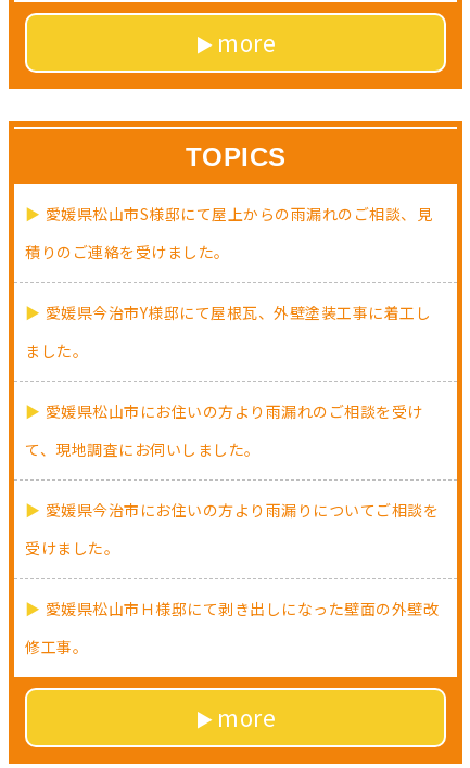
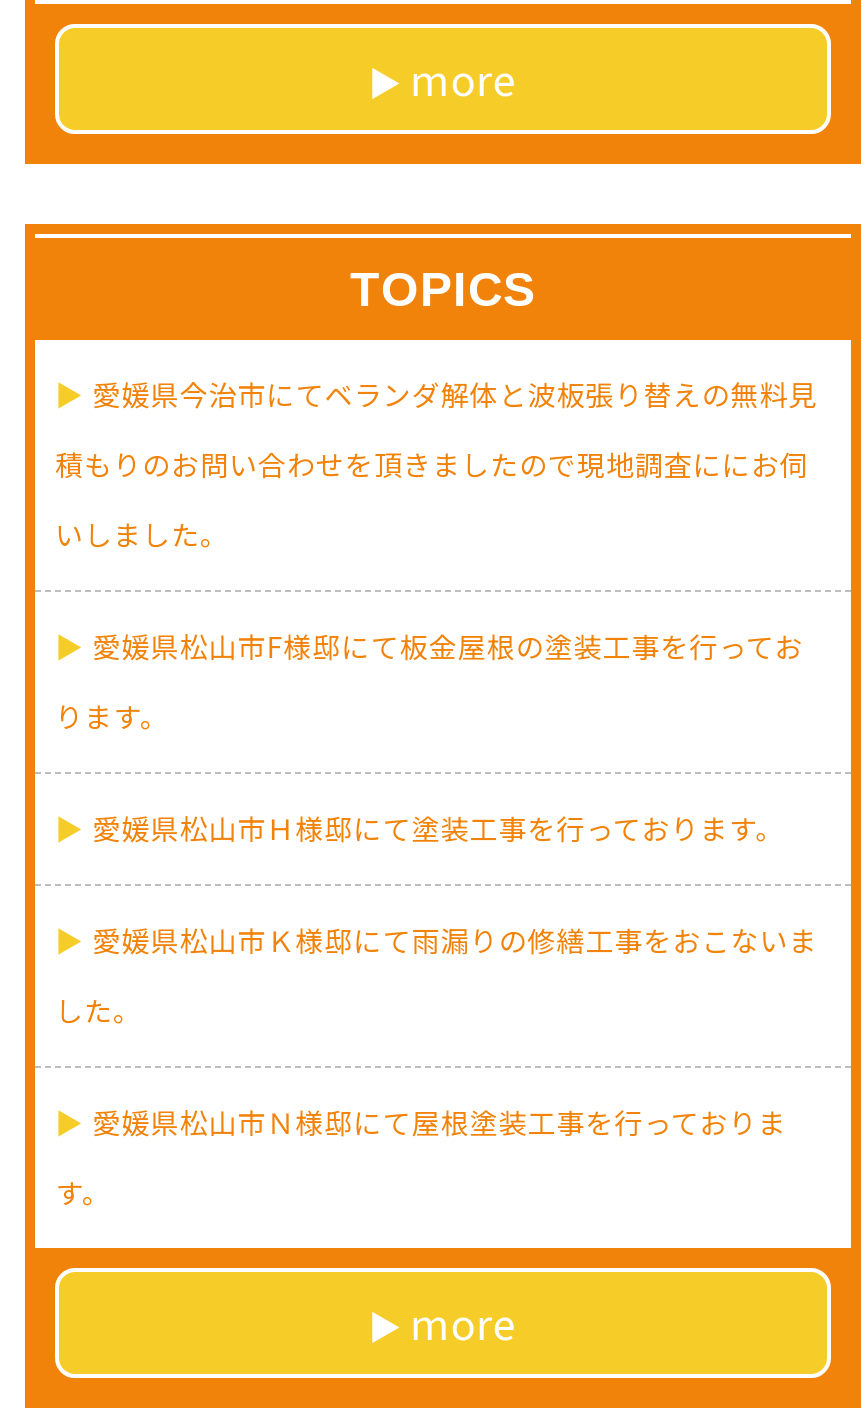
[45,202,432,224] 愛媛県松山市S様邸にて屋上からの雨漏れのご相談、見 -> [92,373,817,413] 愛媛県今治市にてベランダ解体と波板張り替えの無料見
[25,240,230,262] 積りのご連絡を受けました。 -> [55,443,809,483] 積もりのお問い合わせを頂きましたので現地調査ににお伺
[45,301,431,323] 愛媛県今治市Y様邸にて屋根瓦、外壁塗装工事に着工し -> [55,513,229,553] いしました。
[25,339,88,361] ました。 -> [92,625,803,665] 愛媛県松山市F様邸にて板金屋根の塗装工事を行ってお
[45,400,423,421] 愛媛県松山市にお住いの方より雨漏れのご相談を受け -> [55,695,169,735] ります。
[25,438,260,459] て、現地調査にお伺いしました。 -> [92,807,784,847] 愛媛県松山市Ｈ様邸にて塗装工事を行っております。
[45,498,439,520] 愛媛県今治市にお住いの方より雨漏りについてご相談を -> [92,919,817,959] 愛媛県松山市Ｋ様邸にて雨漏りの修繕工事をおこないま
[25,536,119,558] 受けました。 -> [55,989,142,1029] した。
[45,597,439,619] 愛媛県松山市Ｈ様邸にて剥き出しになった壁面の外壁改 -> [92,1101,786,1141] 愛媛県松山市Ｎ様邸にて屋根塗装工事を行っておりま
[25,635,88,657] 修工事。 -> [55,1171,111,1211] す。

